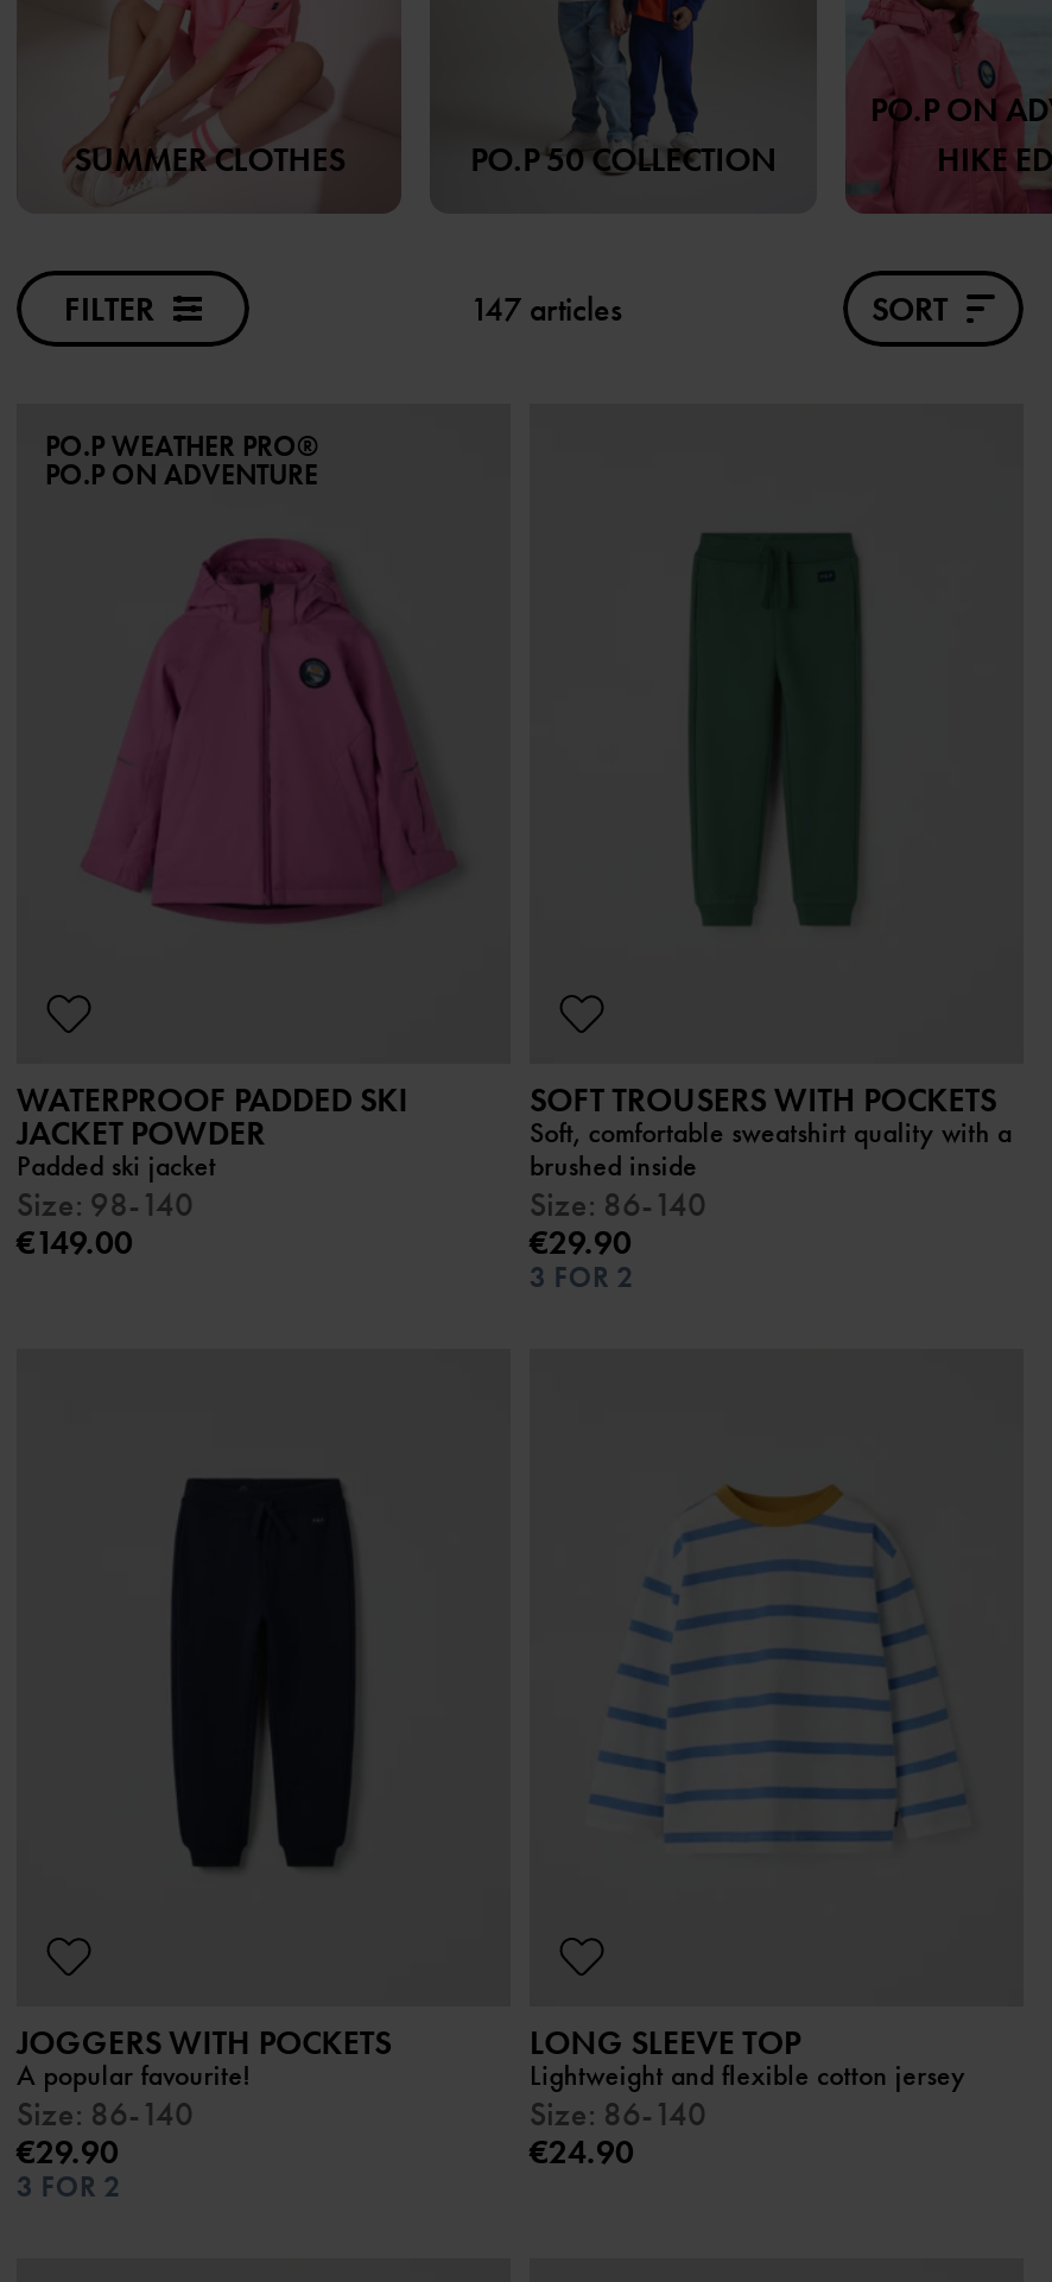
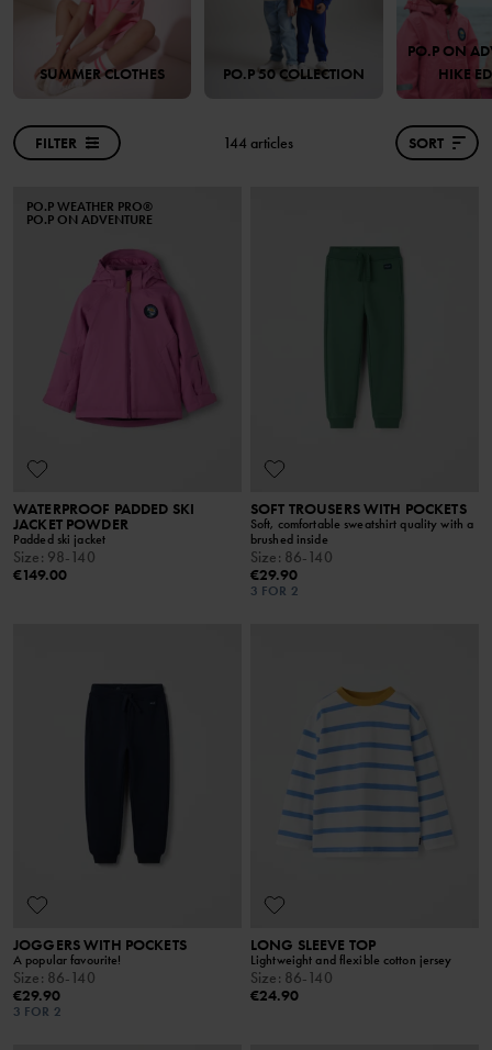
[470,288,622,331] 147 articles -> [223,133,293,153] 144 articles

